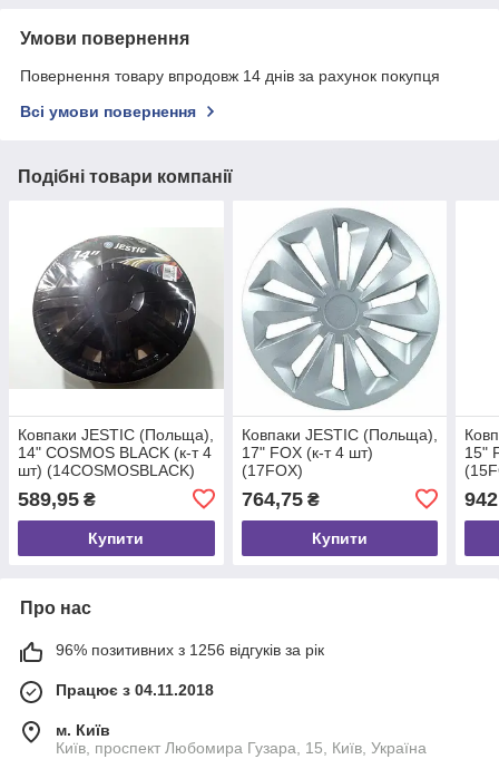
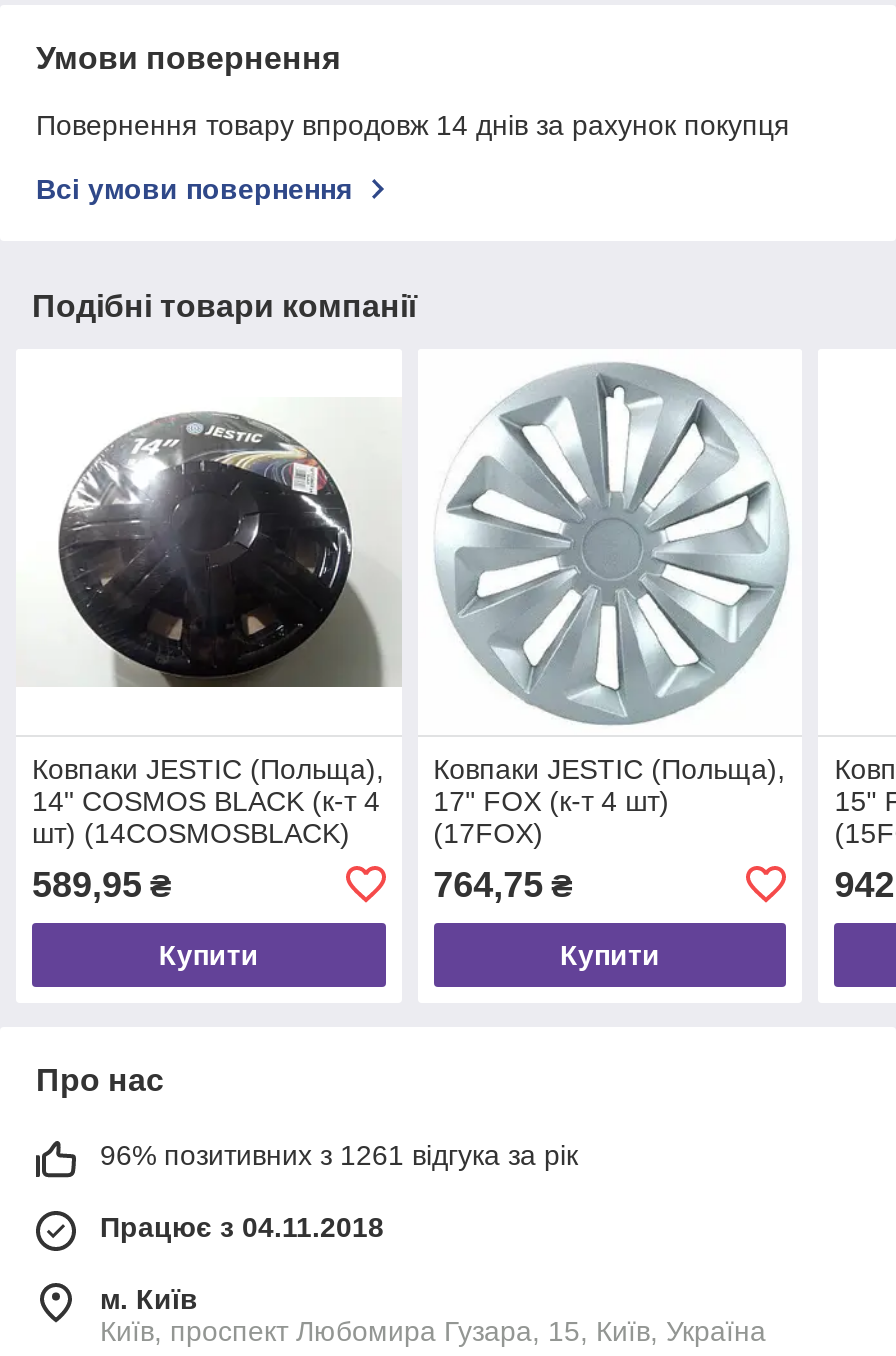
[56,641,324,658] 96% позитивних з 1256 відгуків за рік -> [100,1139,578,1171] 96% позитивних з 1261 відгука за рік

